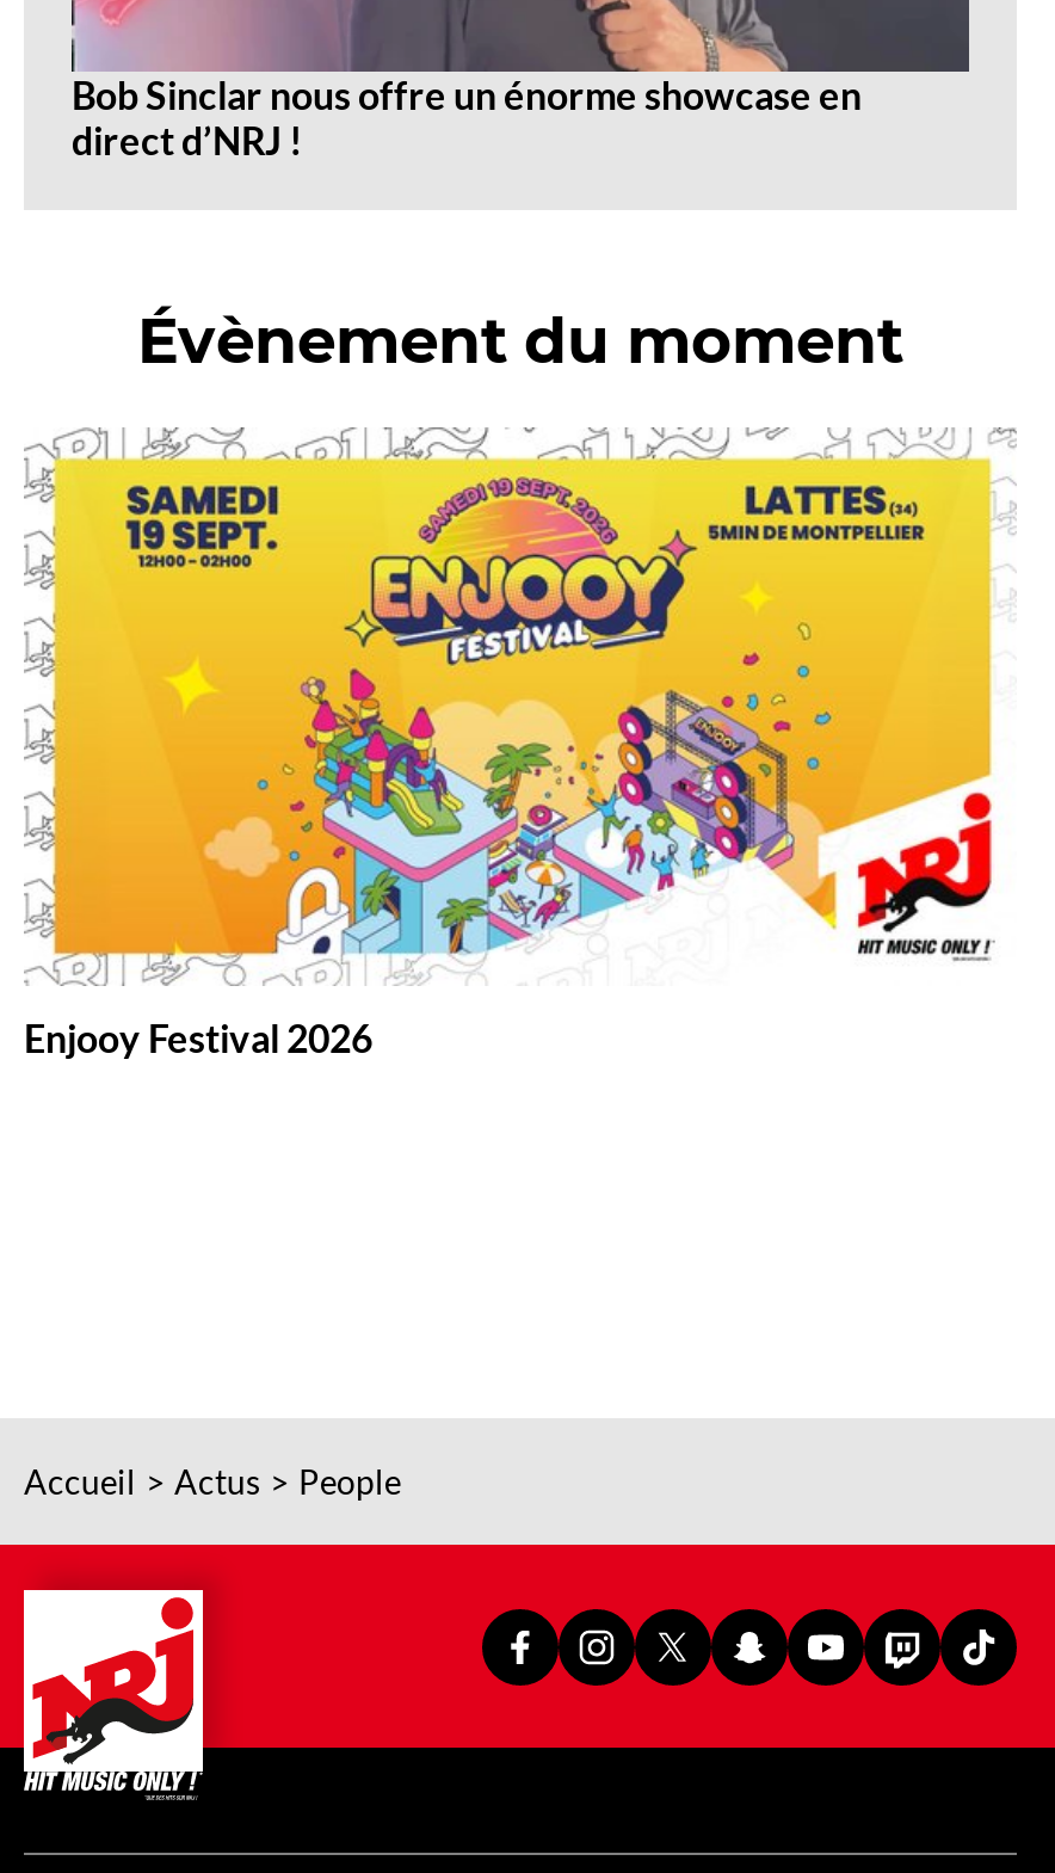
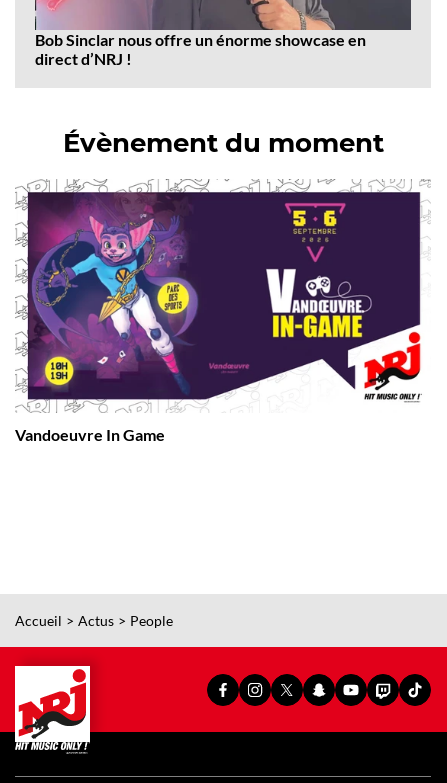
[24,456,993,1060] [image] | Enjooy Festival 2026 -> [15,191,421,444] [image] | Vandoeuvre In Game

